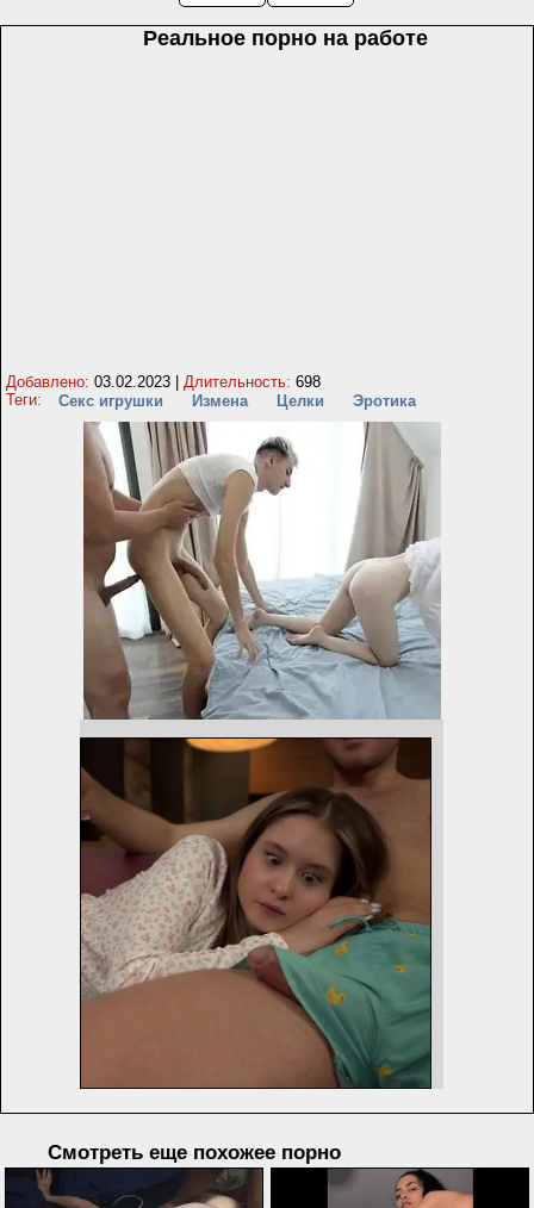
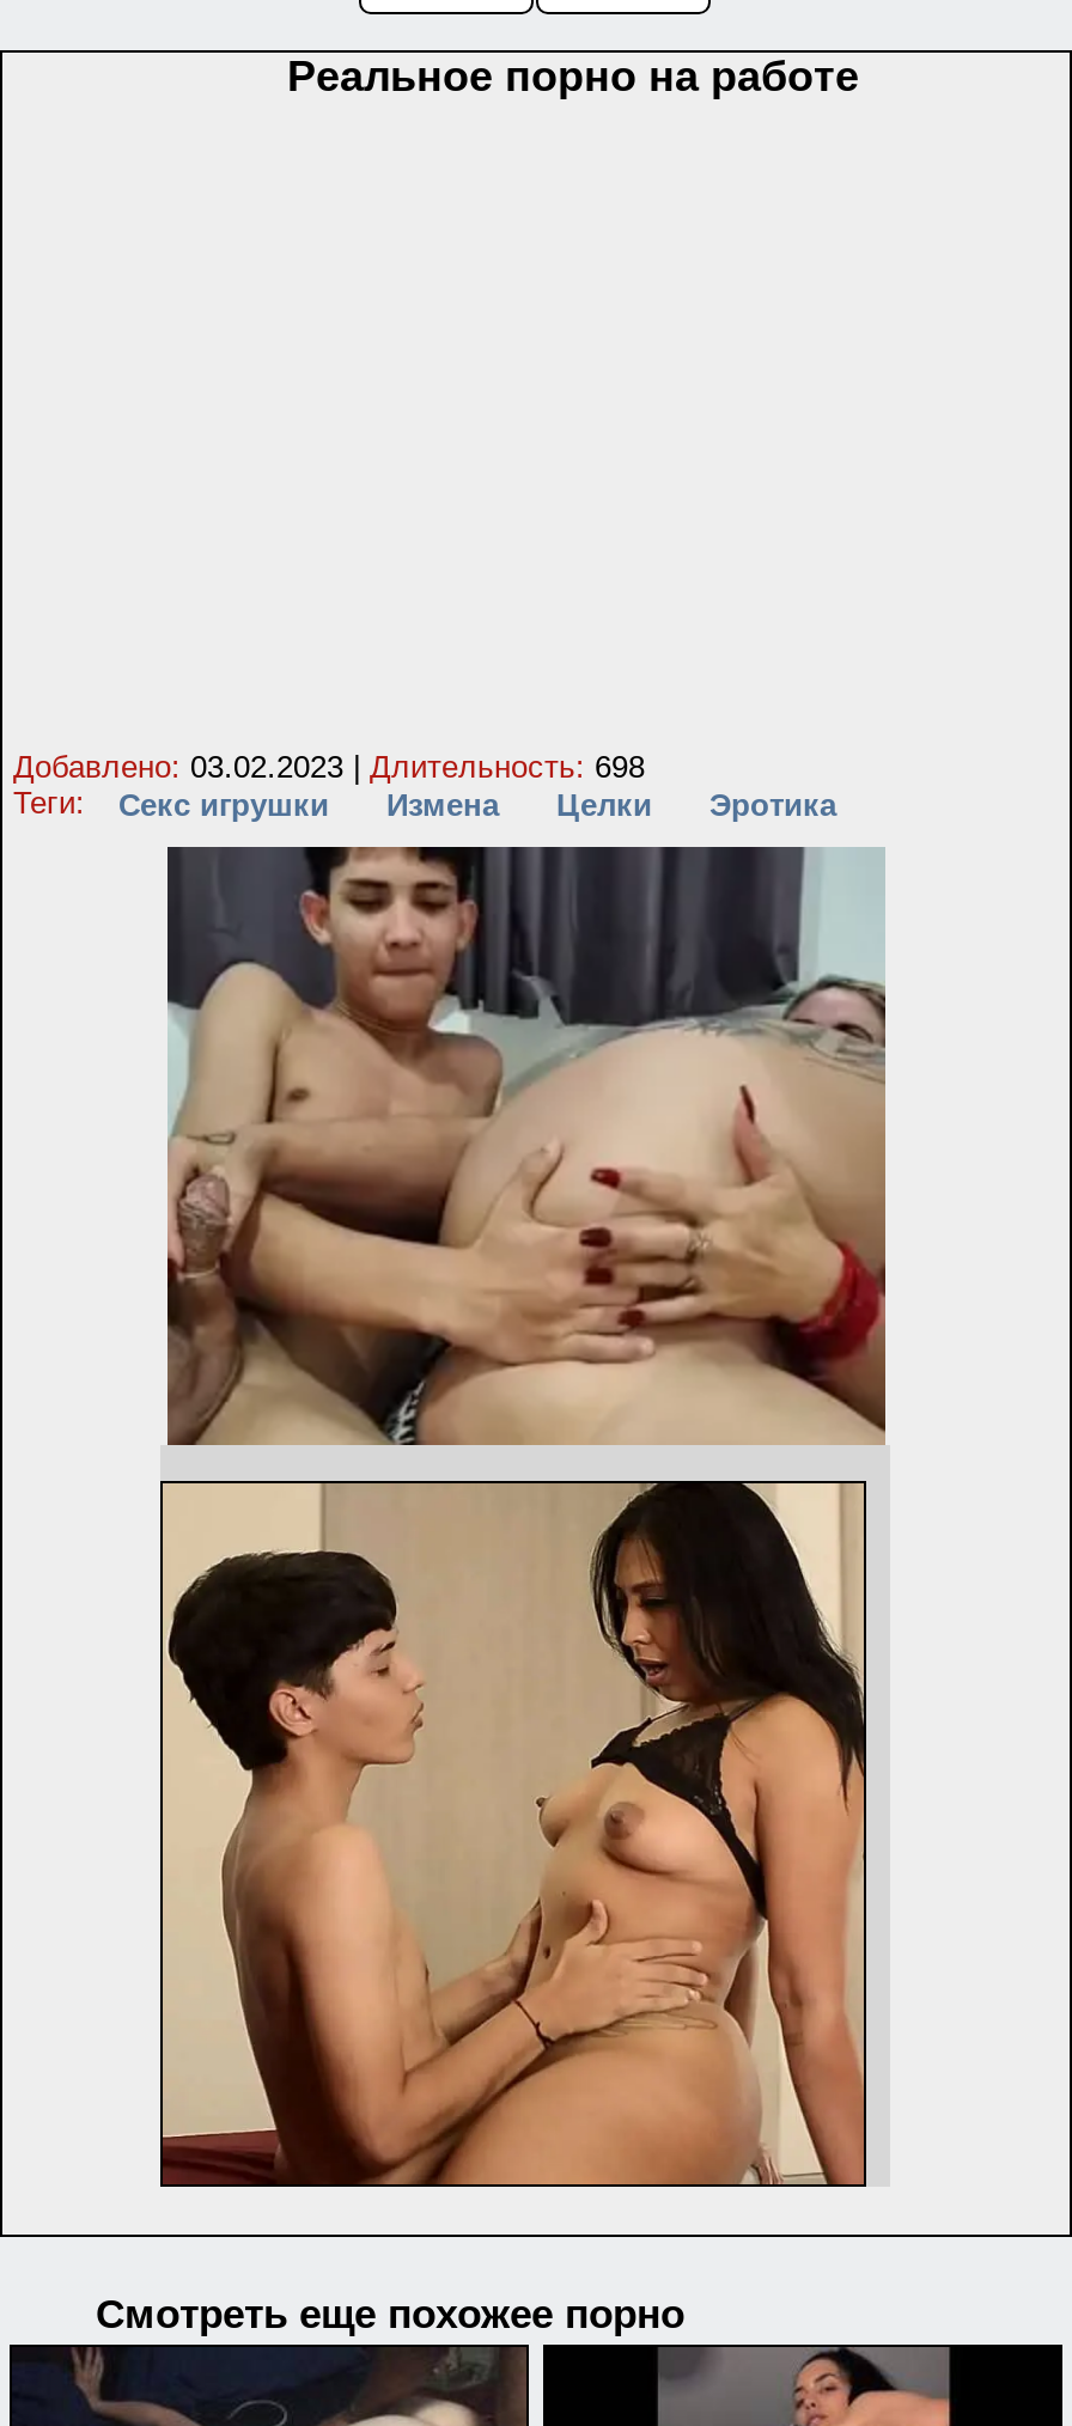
[82,422,441,720] [image] -> [165,845,888,1445] [image]
[80,737,431,1089] [image] -> [160,1481,866,2187] [image]

